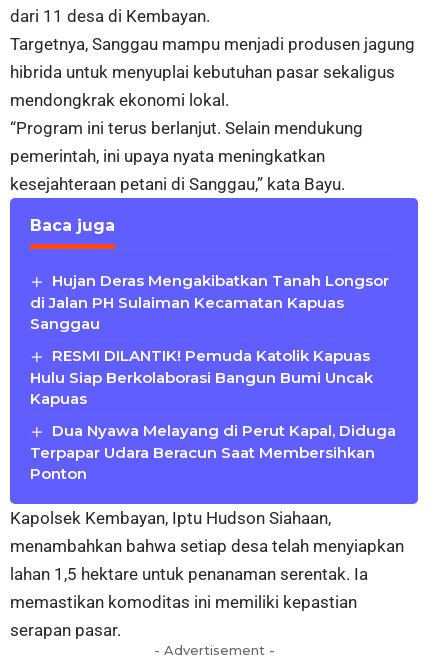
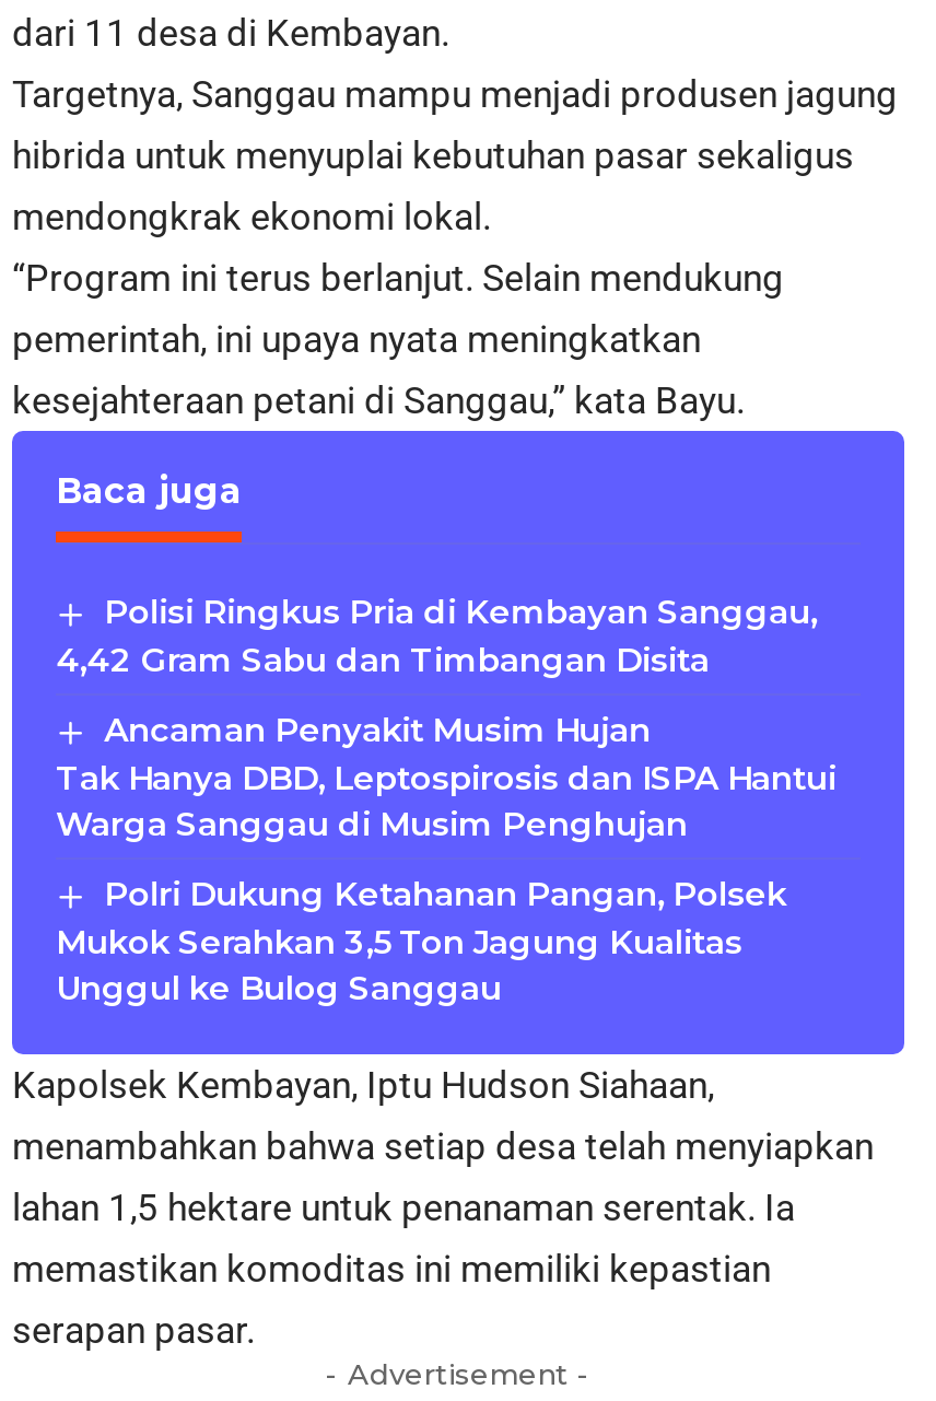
[30,271,389,333] Hujan Deras Mengakibatkan Tanah Longsor | di Jalan PH Sulaiman Kecamatan Kapuas | Sanggau -> [56,590,817,679] Polisi Ringkus Pria di Kembayan Sanggau, | 4,42 Gram Sabu dan Timbangan Disita
[30,346,373,408] RESMI DILANTIK! Pemuda Katolik Kapuas | Hulu Siap Berkolaborasi Bangun Bumi Uncak | Kapuas -> [56,708,836,843] Ancaman Penyakit Musim Hujan | Tak Hanya DBD, Leptospirosis dan ISPA Hantui | Warga Sanggau di Musim Penghujan
[30,421,396,483] Dua Nyawa Melayang di Perut Kapal, Diduga | Terpapar Udara Beracun Saat Membersihkan | Ponton -> [56,872,786,1007] Polri Dukung Ketahanan Pangan, Polsek | Mukok Serahkan 3,5 Ton Jagung Kualitas | Unggul ke Bulog Sanggau

